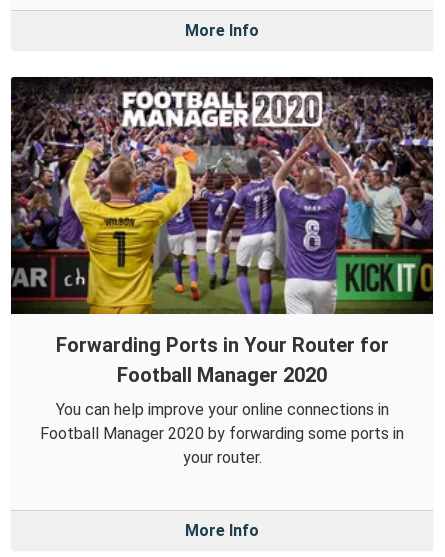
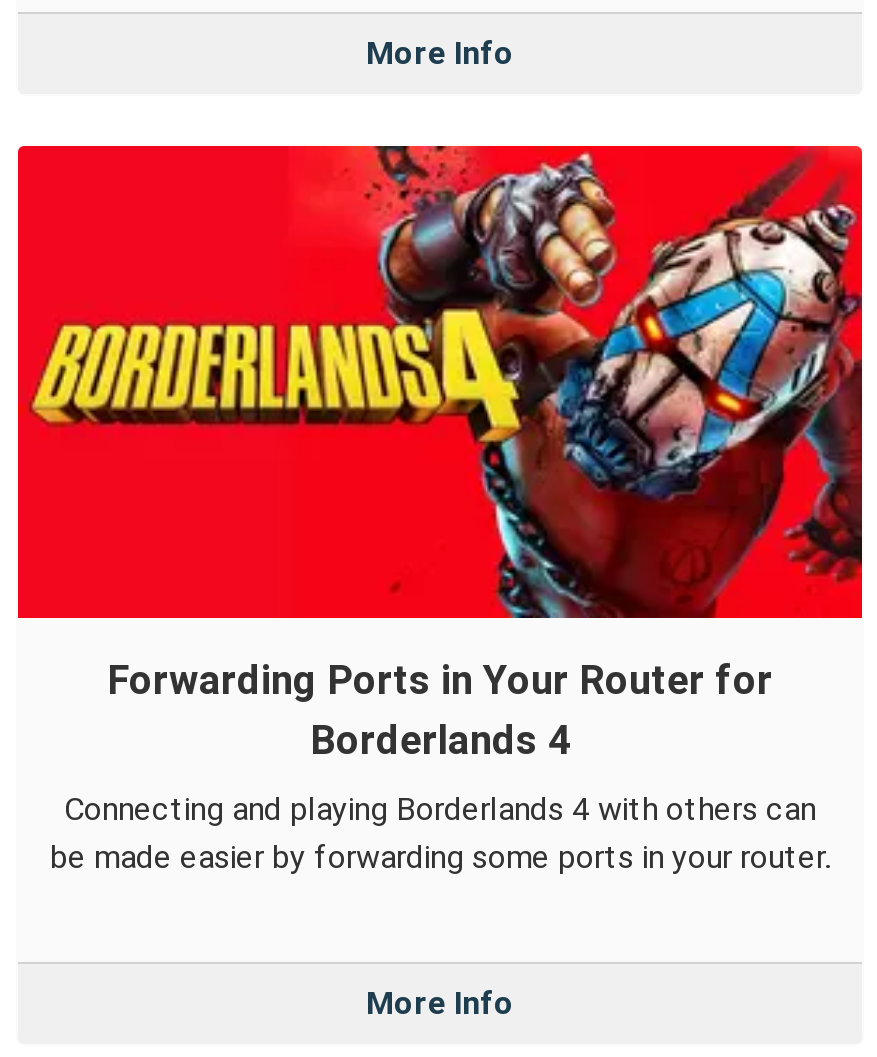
[10,76,434,315] [image] -> [16,144,864,620] [image]
[117,363,327,387] Football Manager 2020 -> [310,717,570,765] Borderlands 4
[40,400,404,467] You can help improve your online connections in | Football Manager 2020 by forwarding some ports in | your router. -> [50,791,830,877] Connecting and playing Borderlands 4 with others can | be made easier by forwarding some ports in your router.

